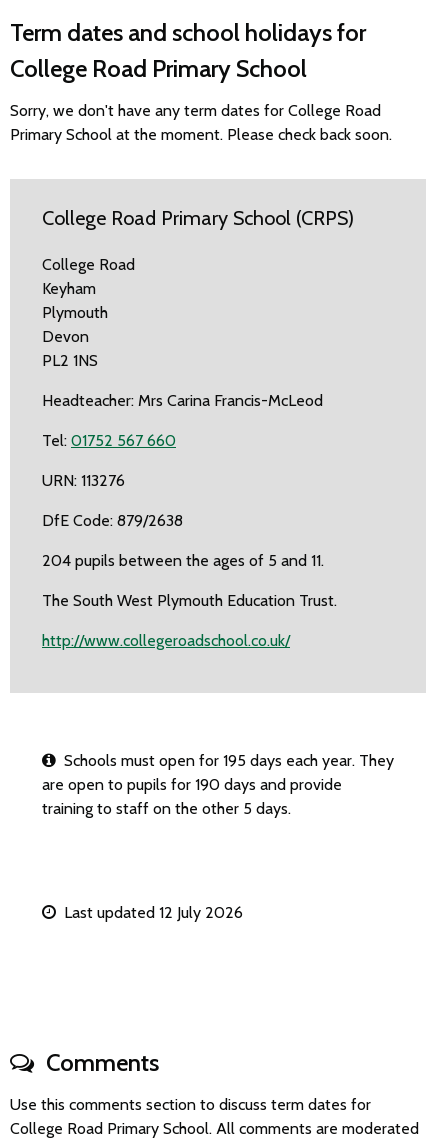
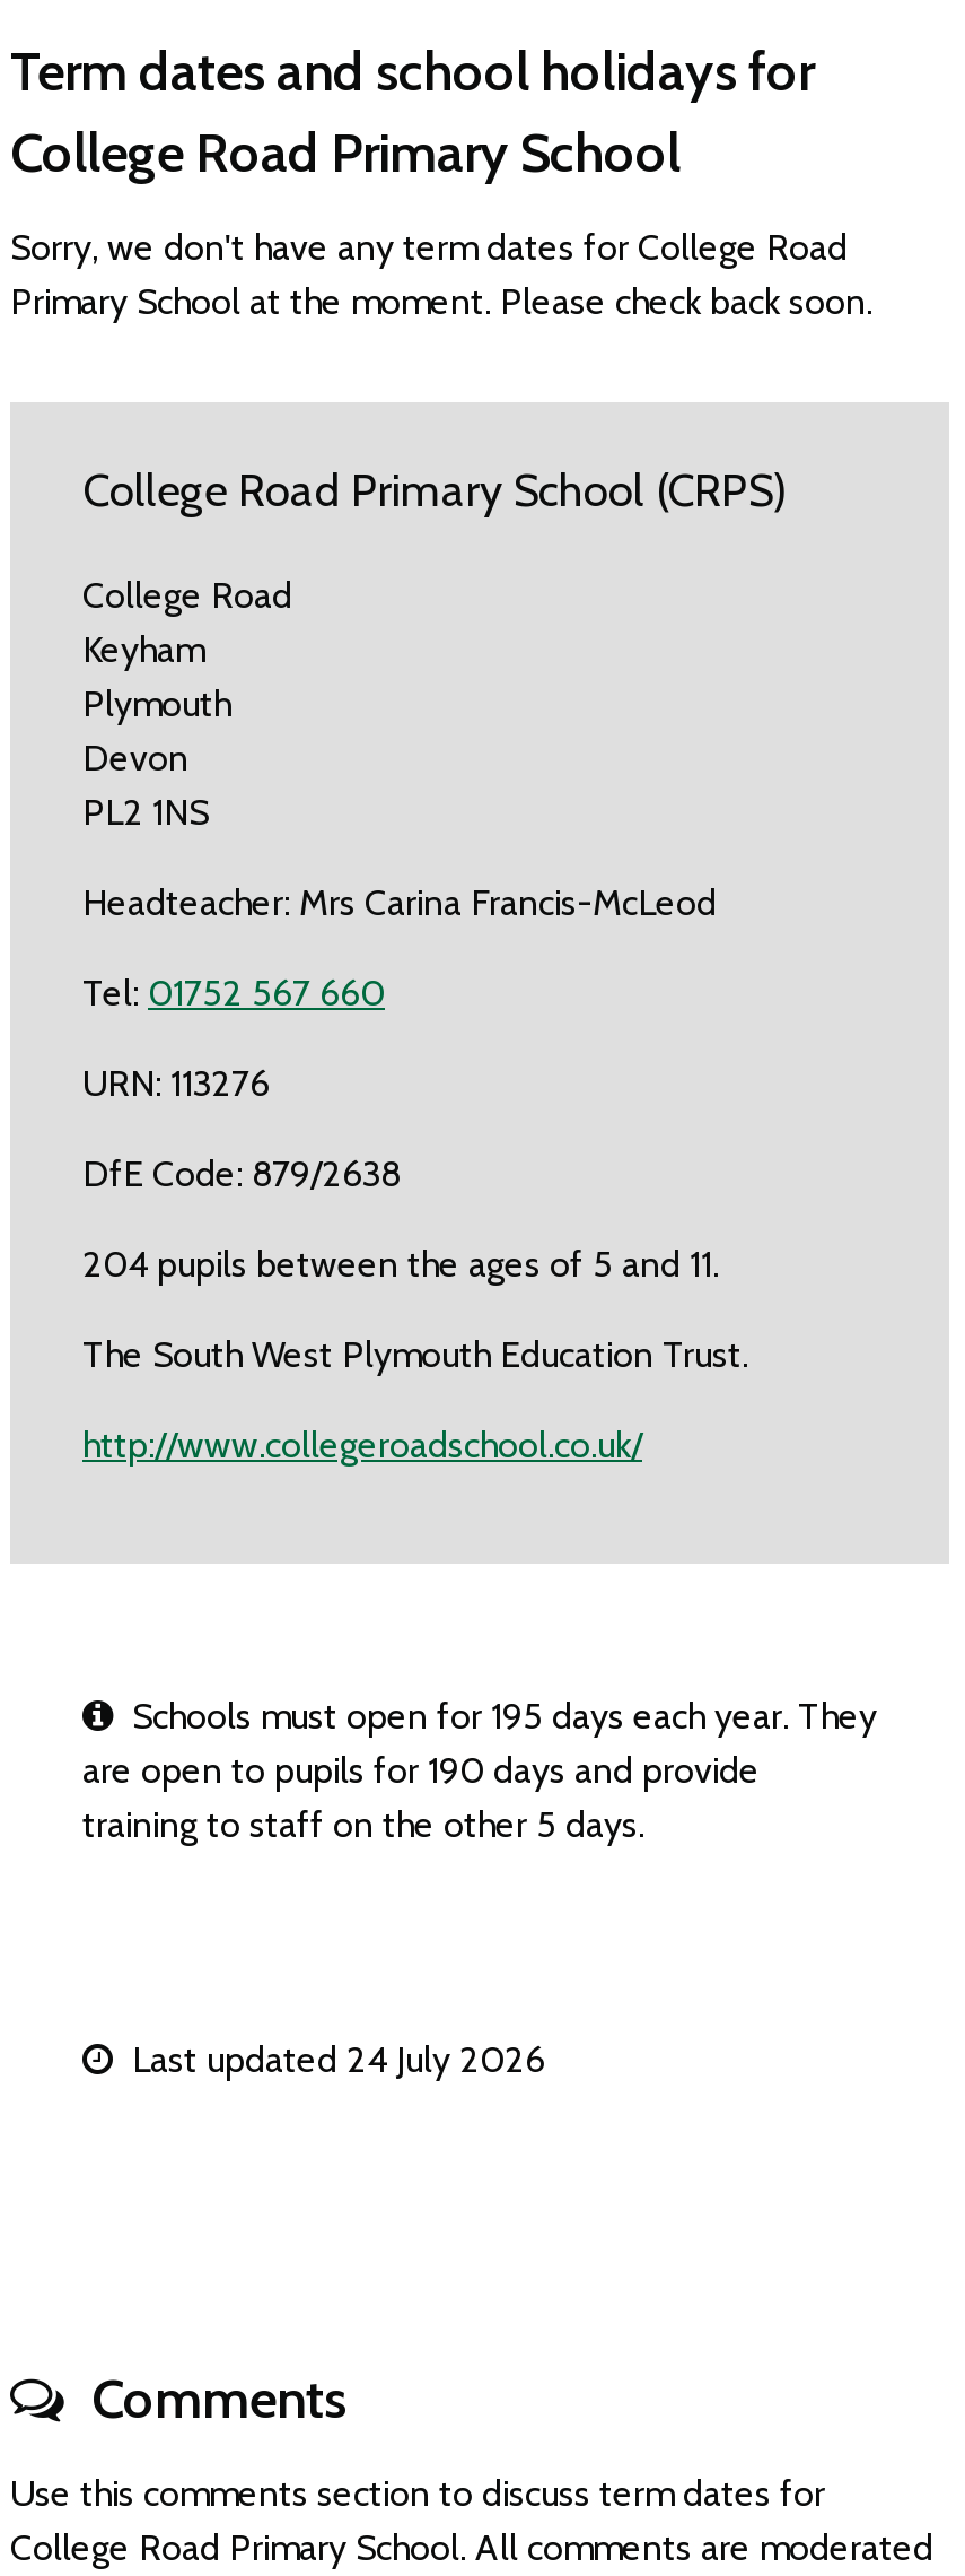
[56,903,243,922] Last updated 12 July 2026 -> [114,2038,545,2081] Last updated 24 July 2026

